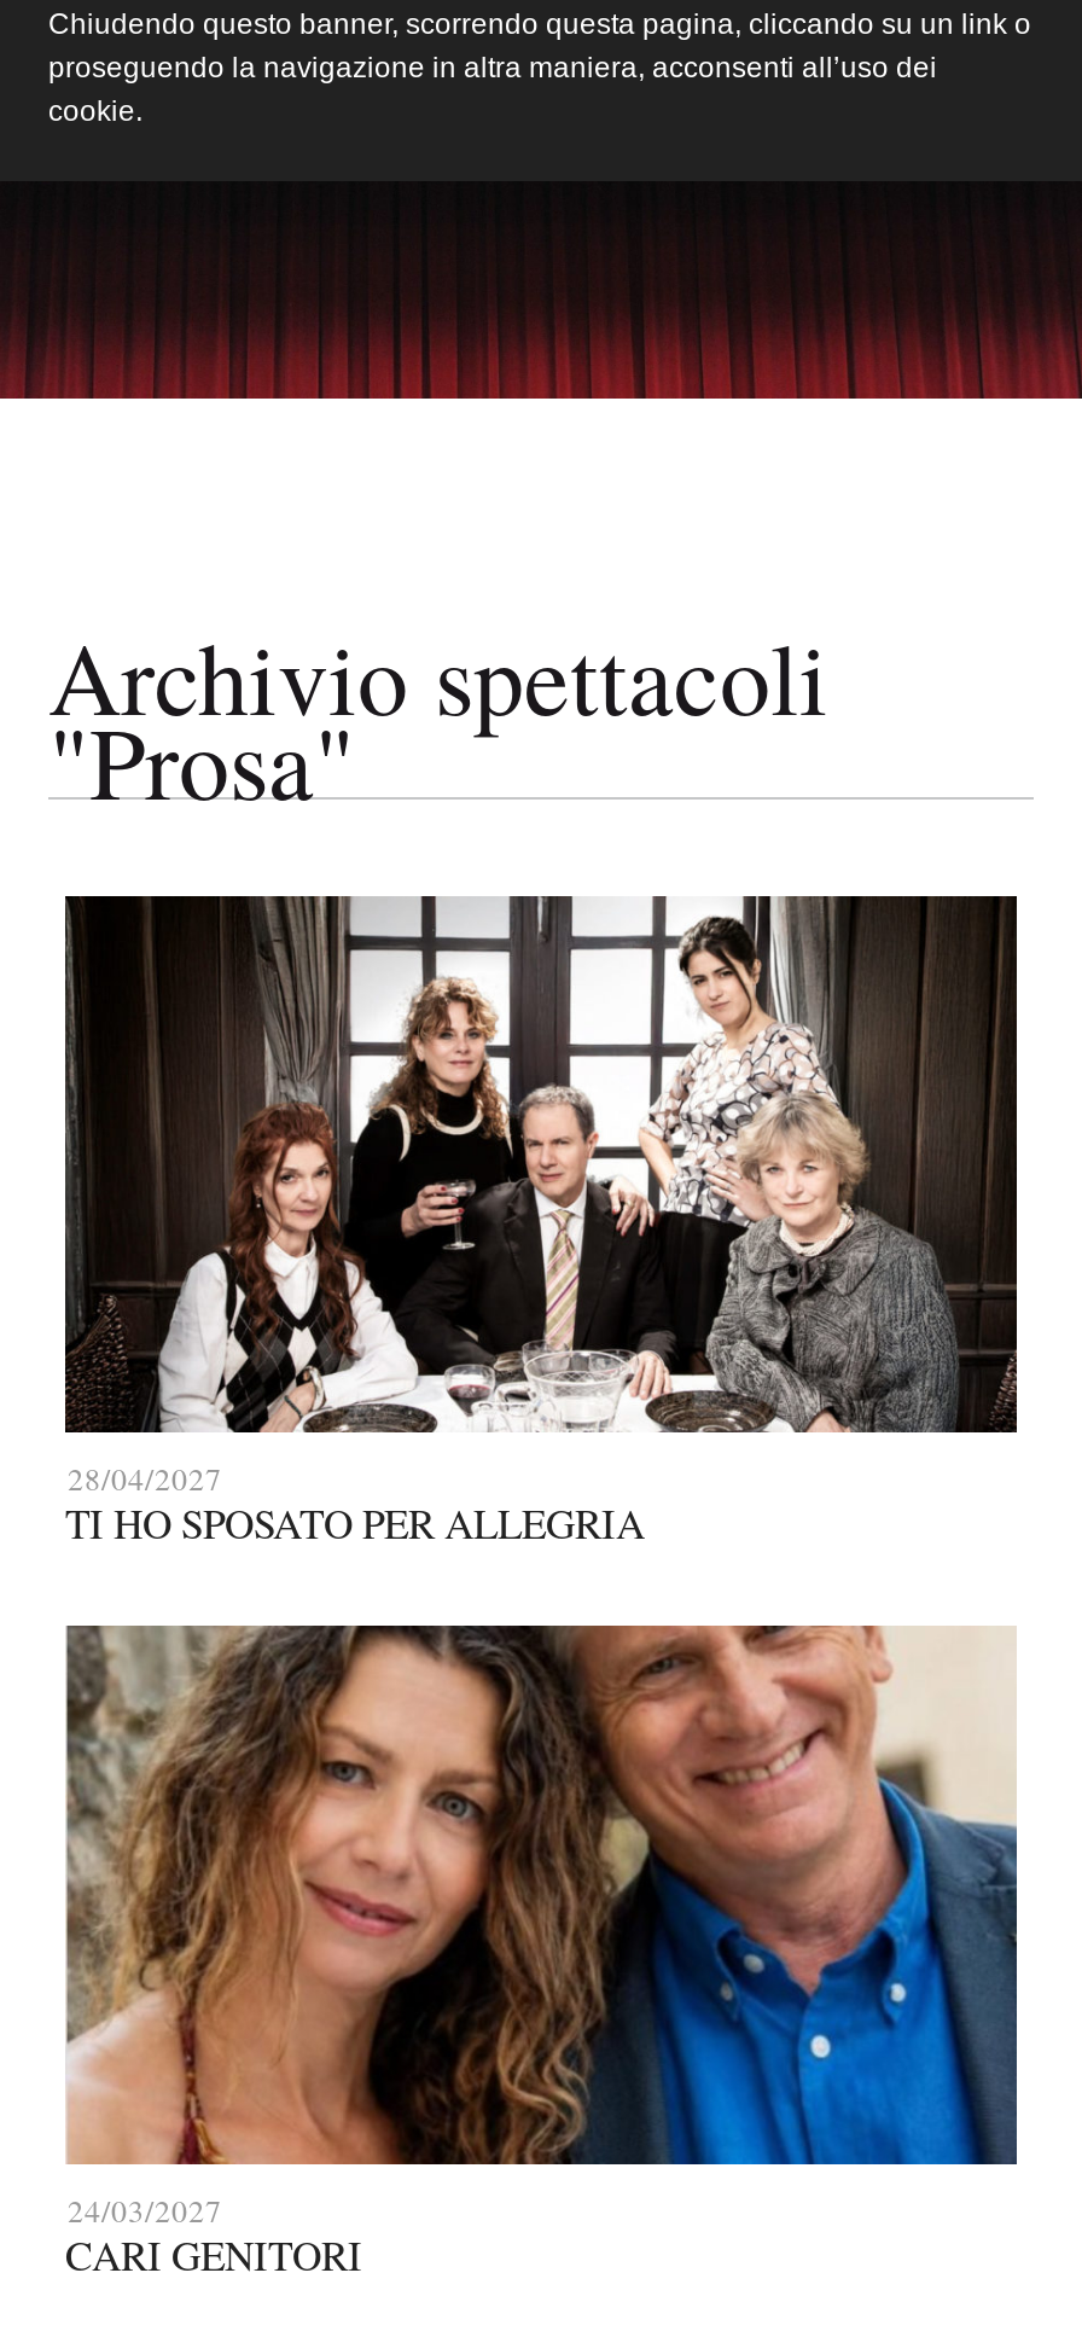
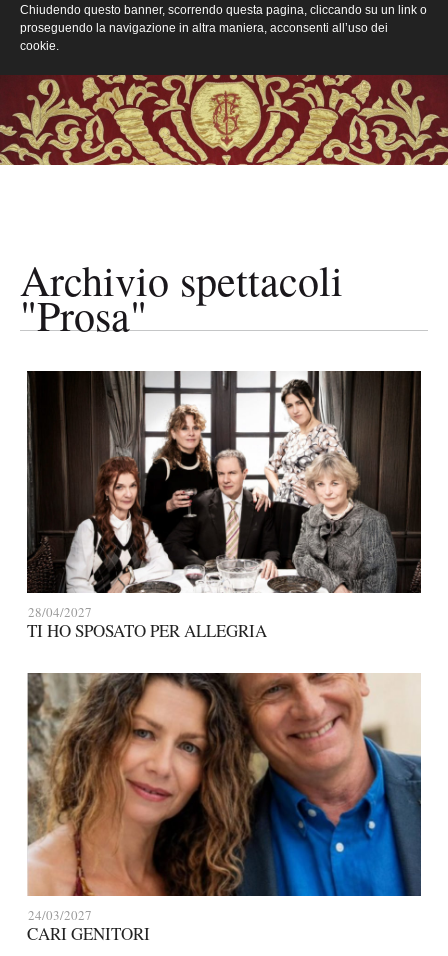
[7,181,1075,401] [image] -> [3,74,445,166] [image]

